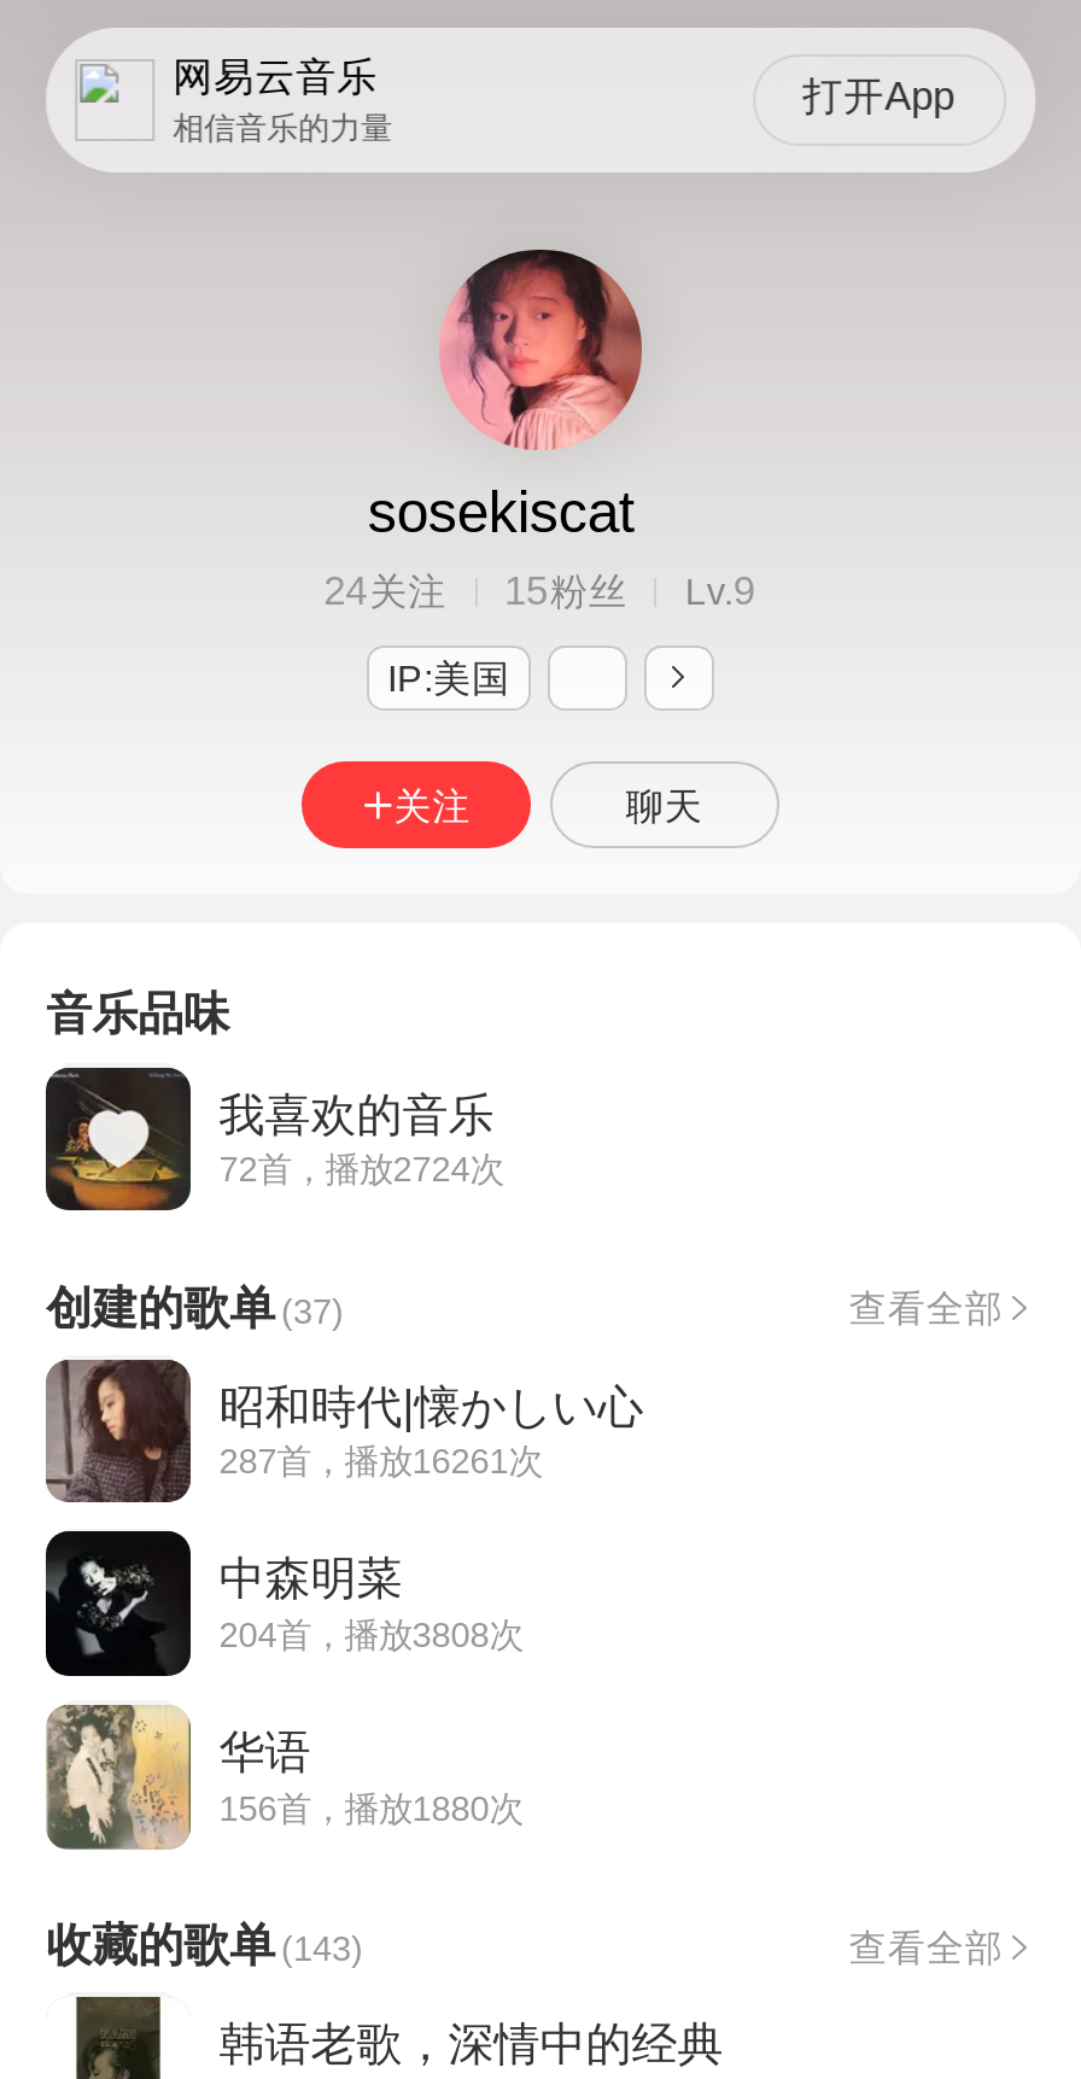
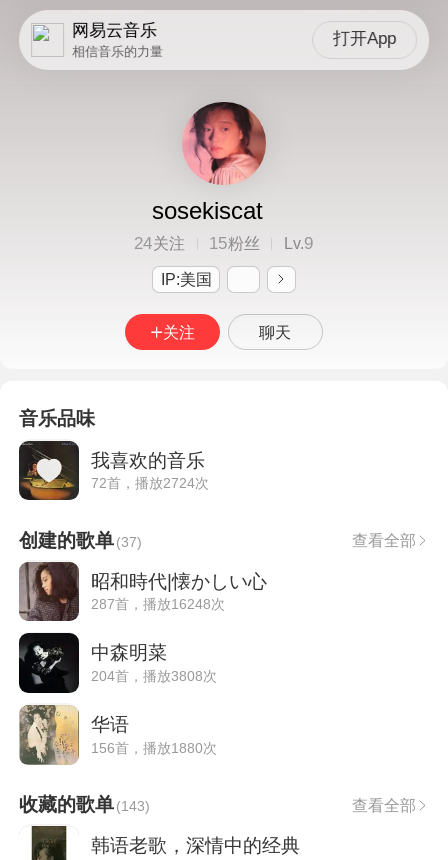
[219,1443,542,1481] 287首，播放16261次 -> [91,596,225,612] 287首，播放16248次

